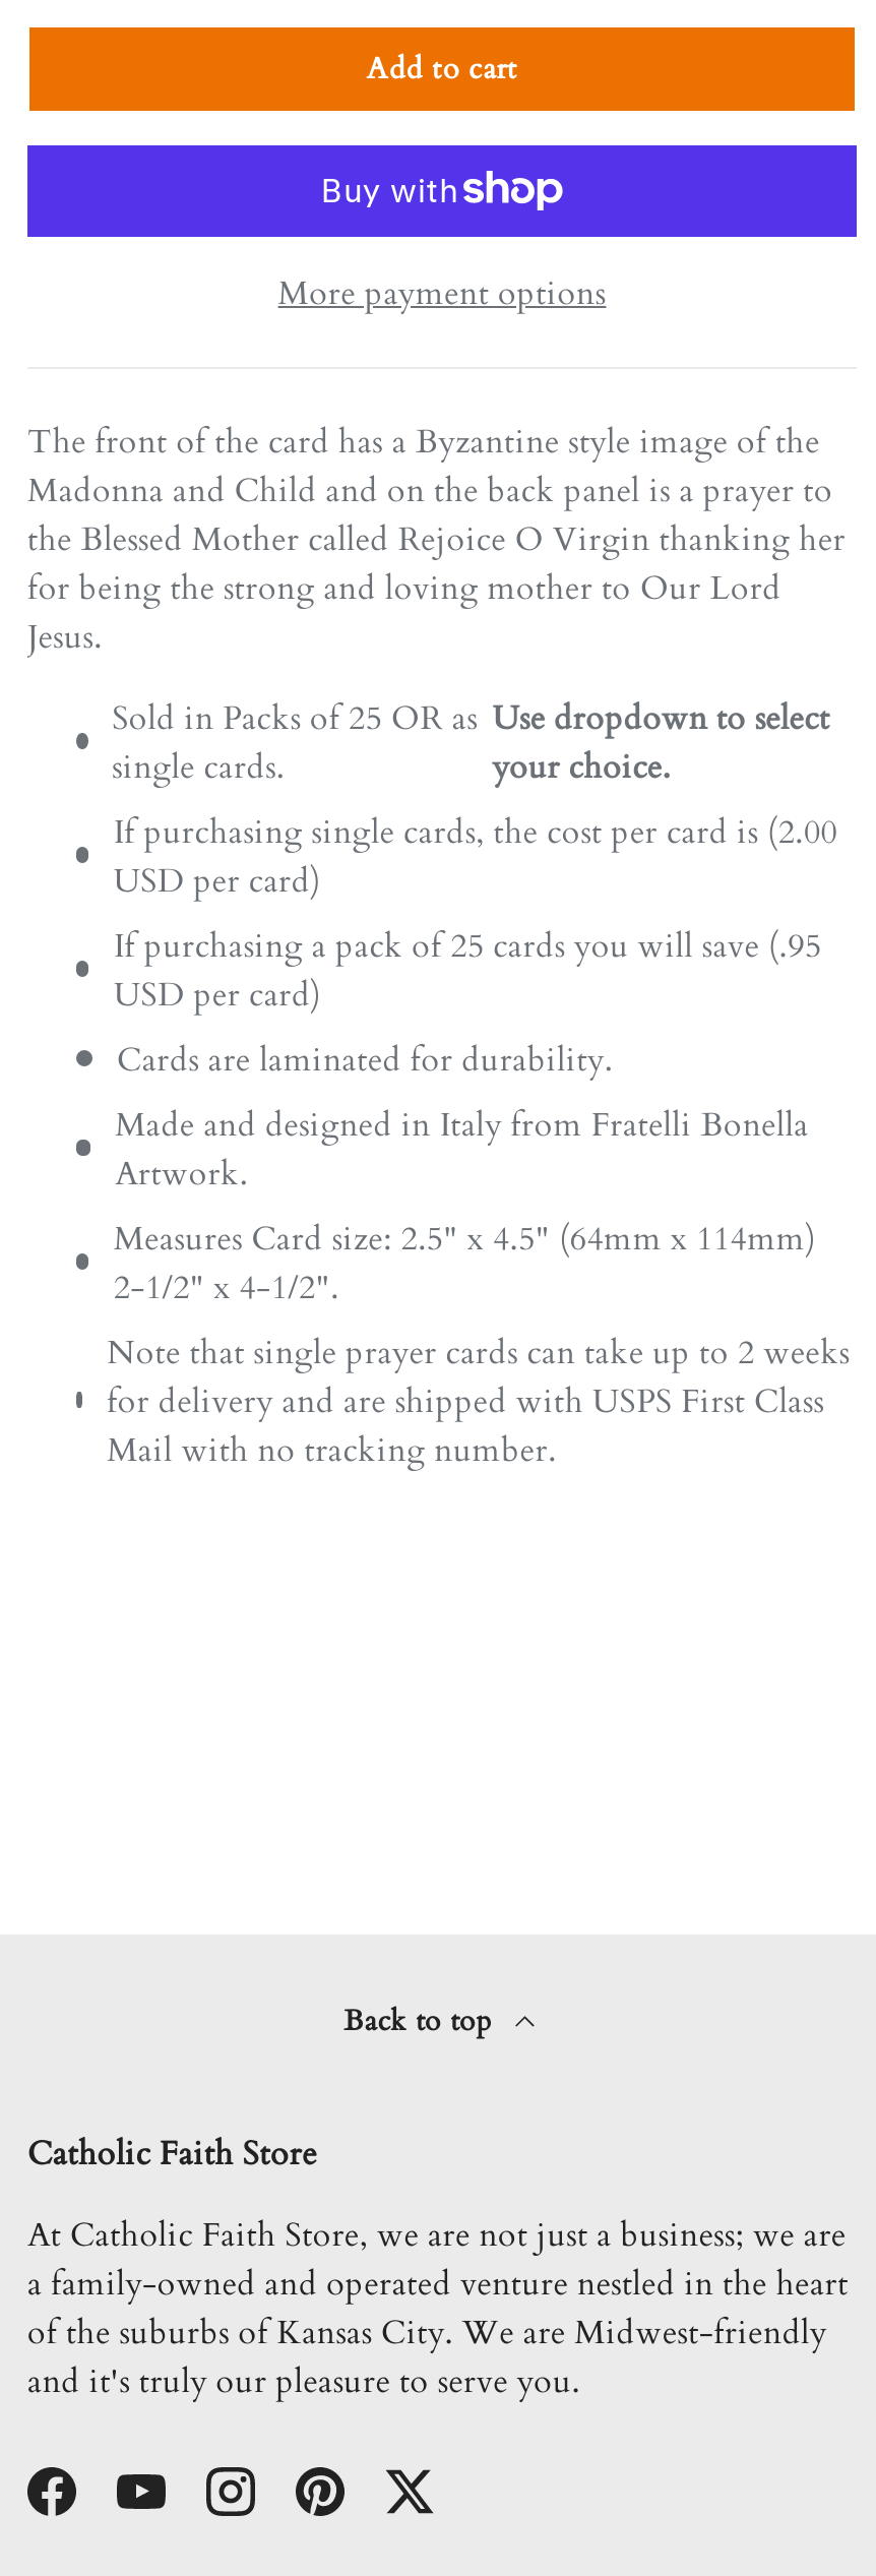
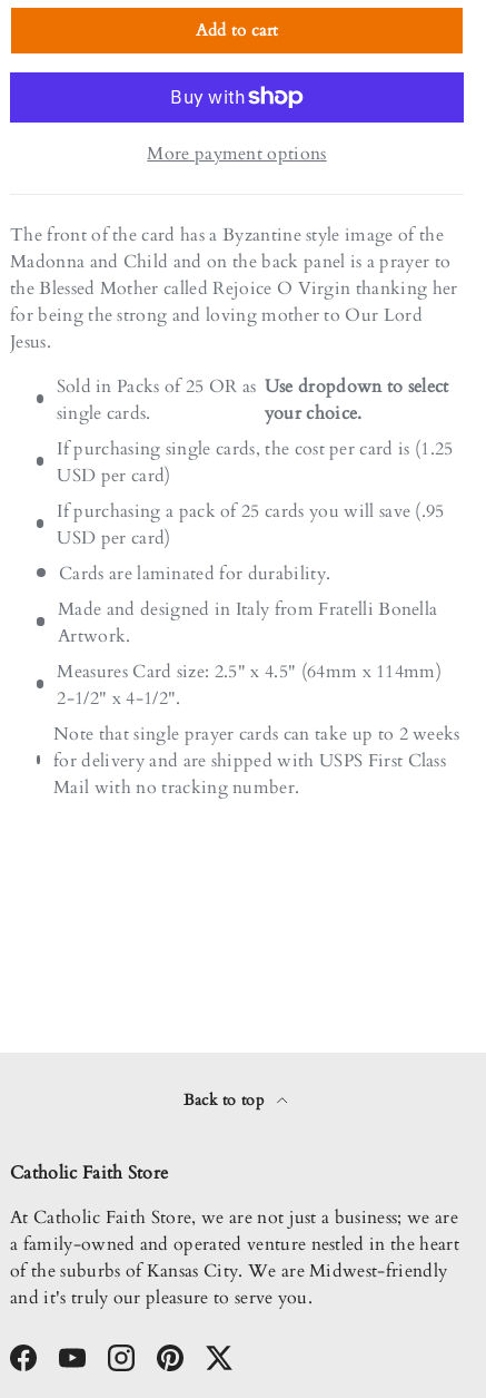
[113,810,838,854] If purchasing single cards, the cost per card is (2.00 -> [57,436,453,461] If purchasing single cards, the cost per card is (1.25

